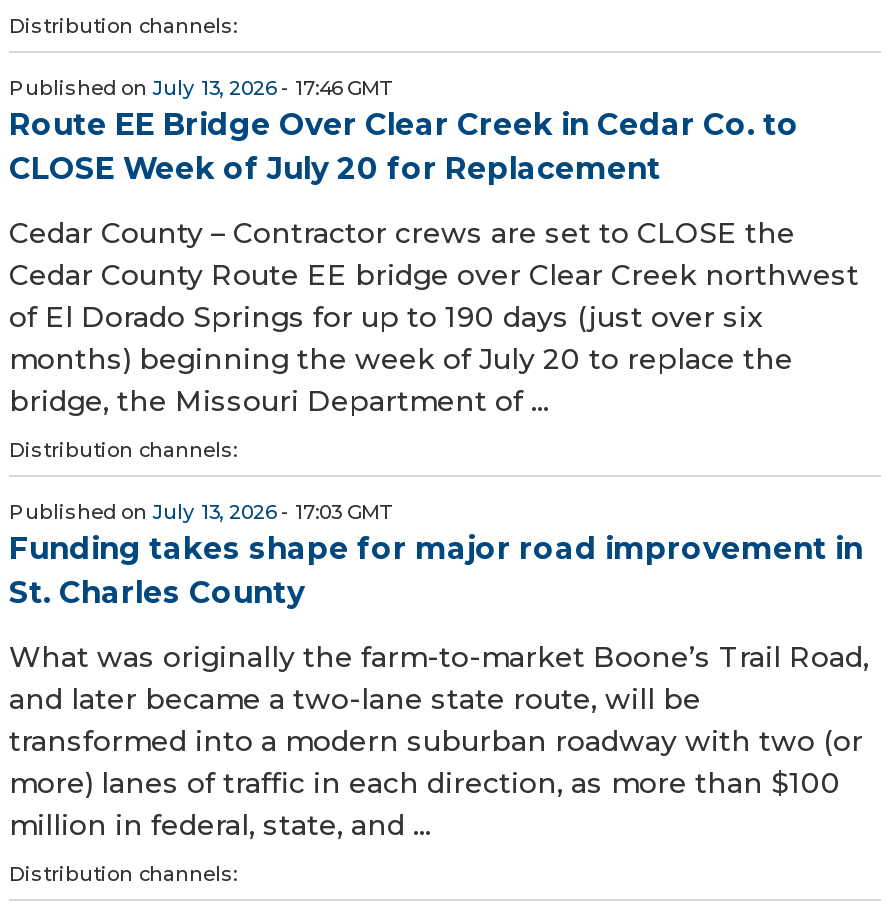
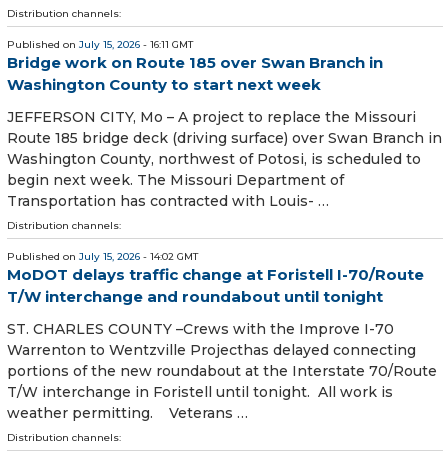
[9,75,799,187] Published on July 13, 2026 - 17:46 GMT | Route EE Bridge Over Clear Creek in Cedar Co. to | CLOSE Week of July 20 for Replacement -> [7,38,383,94] Published on July 15, 2026 - 16:11 GMT | Bridge work on Route 185 over Swan Branch in | Washington County to start next week
[9,216,859,420] Cedar County – Contractor crews are set to CLOSE the | Cedar County Route EE bridge over Clear Creek northwest | of El Dorado Springs for up to 190 days (just over six | months) beginning the week of July 20 to replace the | bridge, the Missouri Department of … -> [7,108,442,210] JEFFERSON CITY, Mo – A project to replace the Missouri | Route 185 bridge deck (driving surface) over Swan Branch in | Washington County, northwest of Potosi, is scheduled to | begin next week. The Missouri Department of | Transportation has contracted with Louis- …
[9,500,863,612] Published on July 13, 2026 - 17:03 GMT | Funding takes shape for major road improvement in | St. Charles County -> [7,250,424,306] Published on July 15, 2026 - 14:02 GMT | MoDOT delays traffic change at Foristell I-70/Route | T/W interchange and roundabout until tonight
[9,640,869,844] What was originally the farm-to-market Boone’s Trail Road, | and later became a two-lane state route, will be | transformed into a modern suburban roadway with two (or | more) lanes of traffic in each direction, as more than $100 | million in federal, state, and … -> [7,320,437,422] ST. CHARLES COUNTY –Crews with the Improve I-70 | Warrenton to Wentzville Projecthas delayed connecting | portions of the new roundabout at the Interstate 70/Route | T/W interchange in Foristell until tonight. All work is | weather permitting. Veterans …

